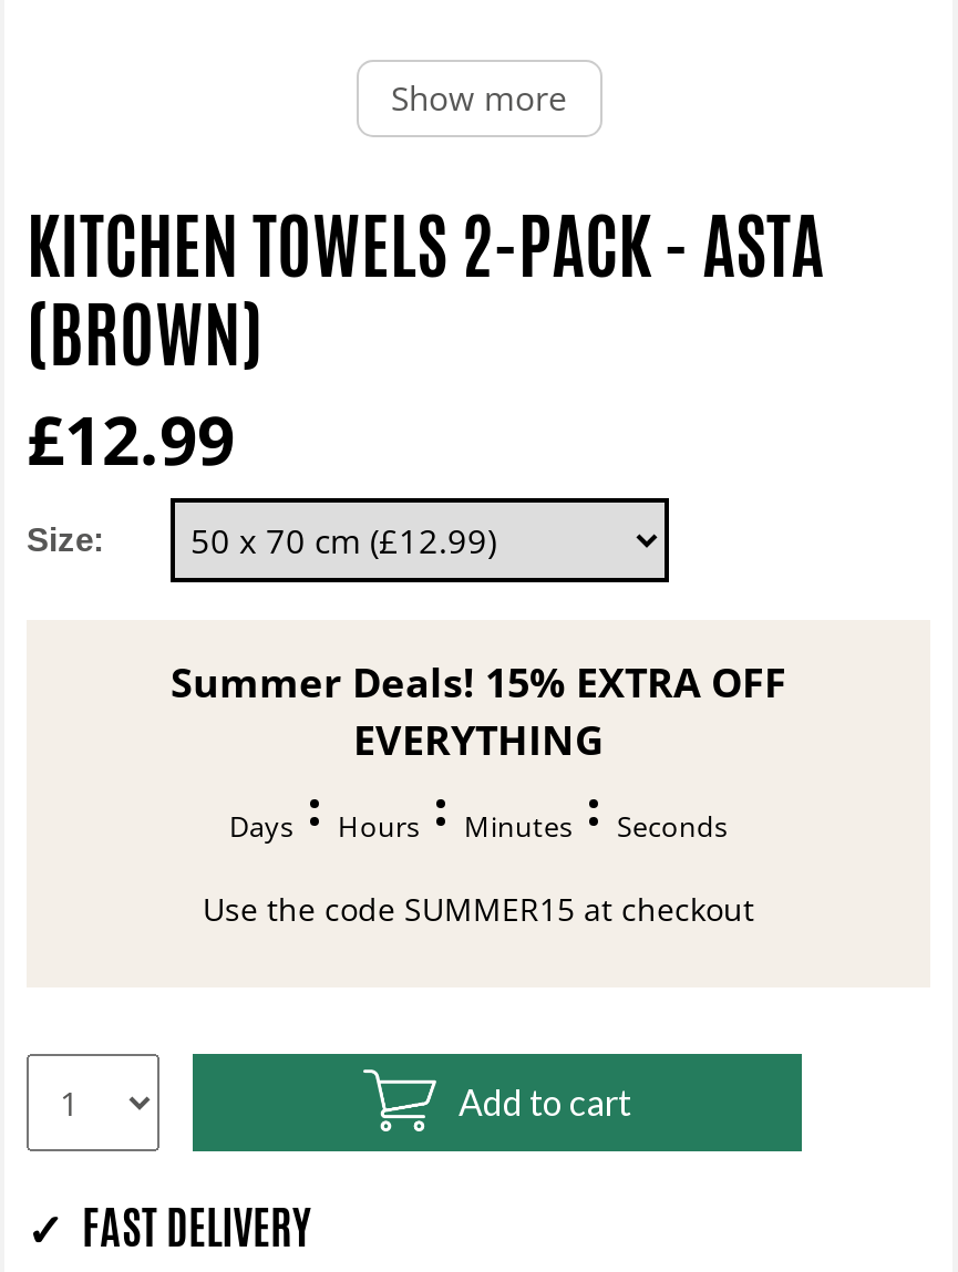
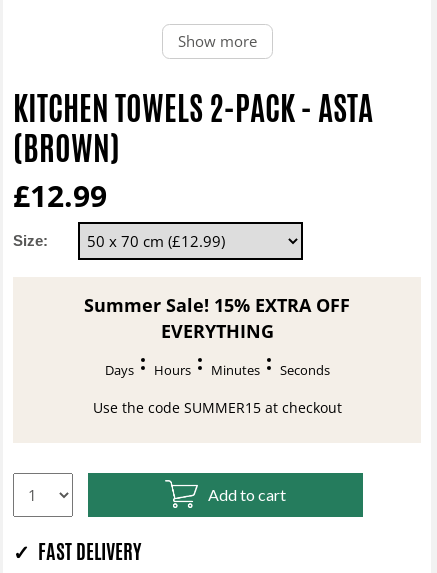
[171,655,786,709] Summer Deals! 15% EXTRA OFF -> [84,293,350,317] Summer Sale! 15% EXTRA OFF

